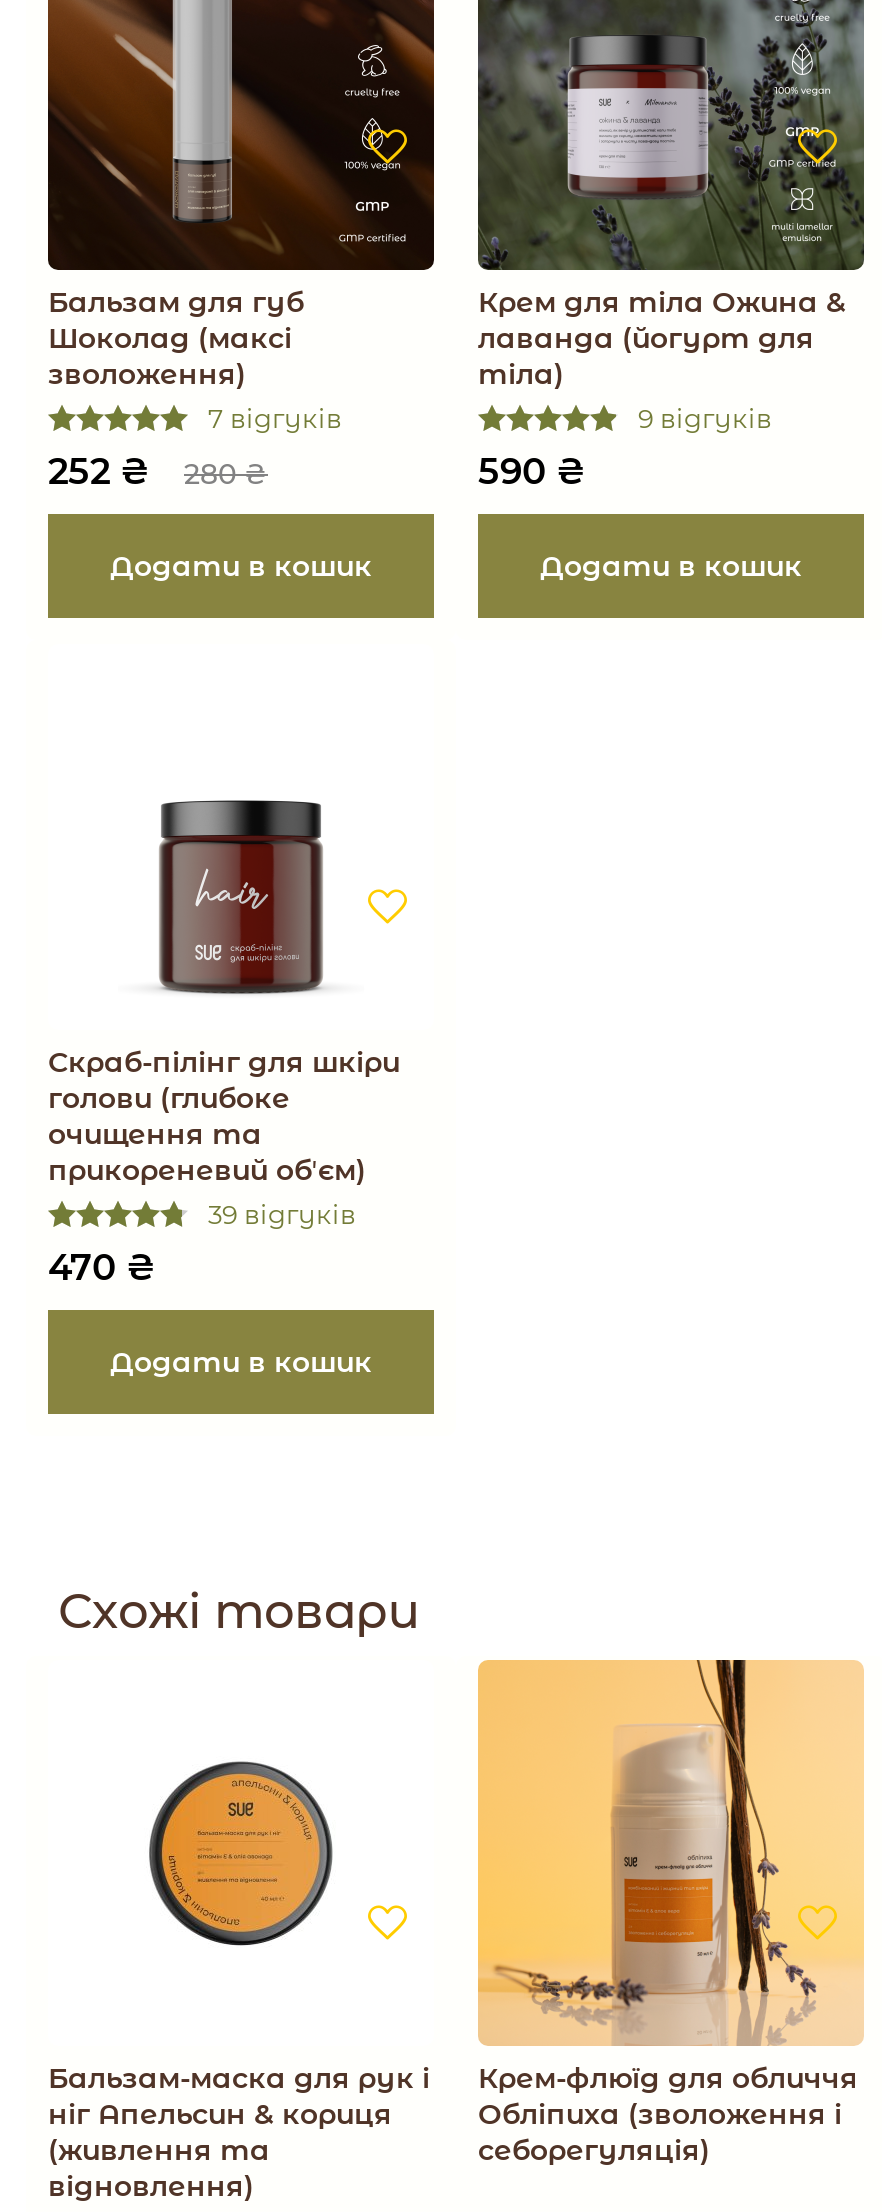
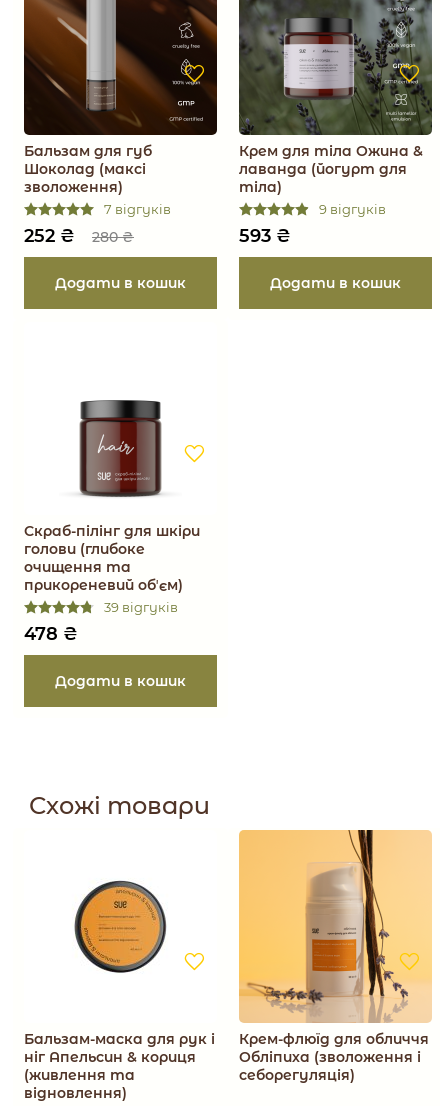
[478,450,586,494] 590 ₴ -> [239,225,291,247] 593 ₴
[48,1246,156,1290] 470 ₴ -> [24,623,78,645] 478 ₴

